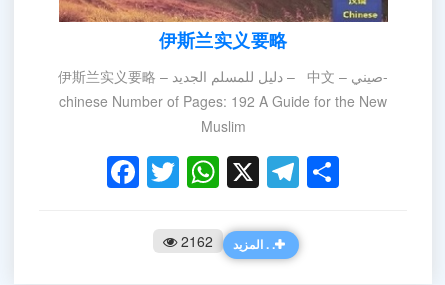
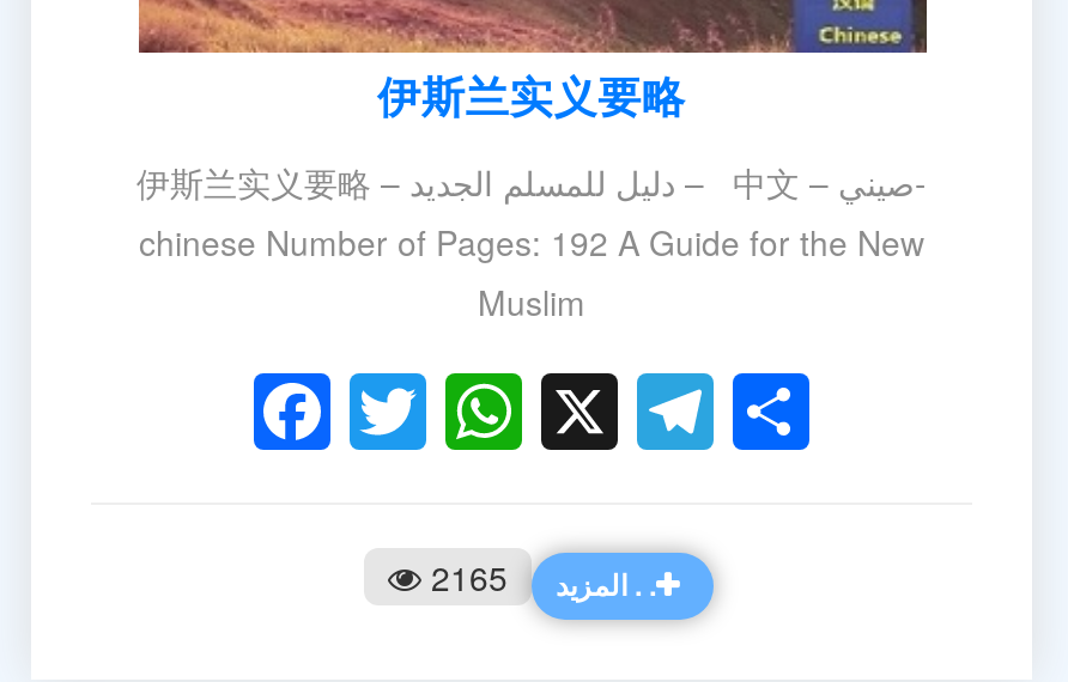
[177,231,213,251] 2162 -> [421,553,508,601] 2165

